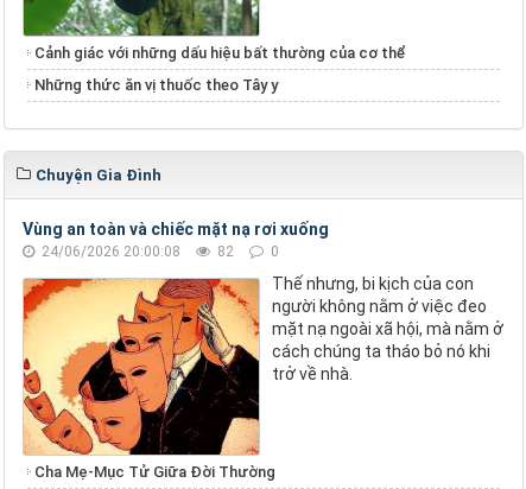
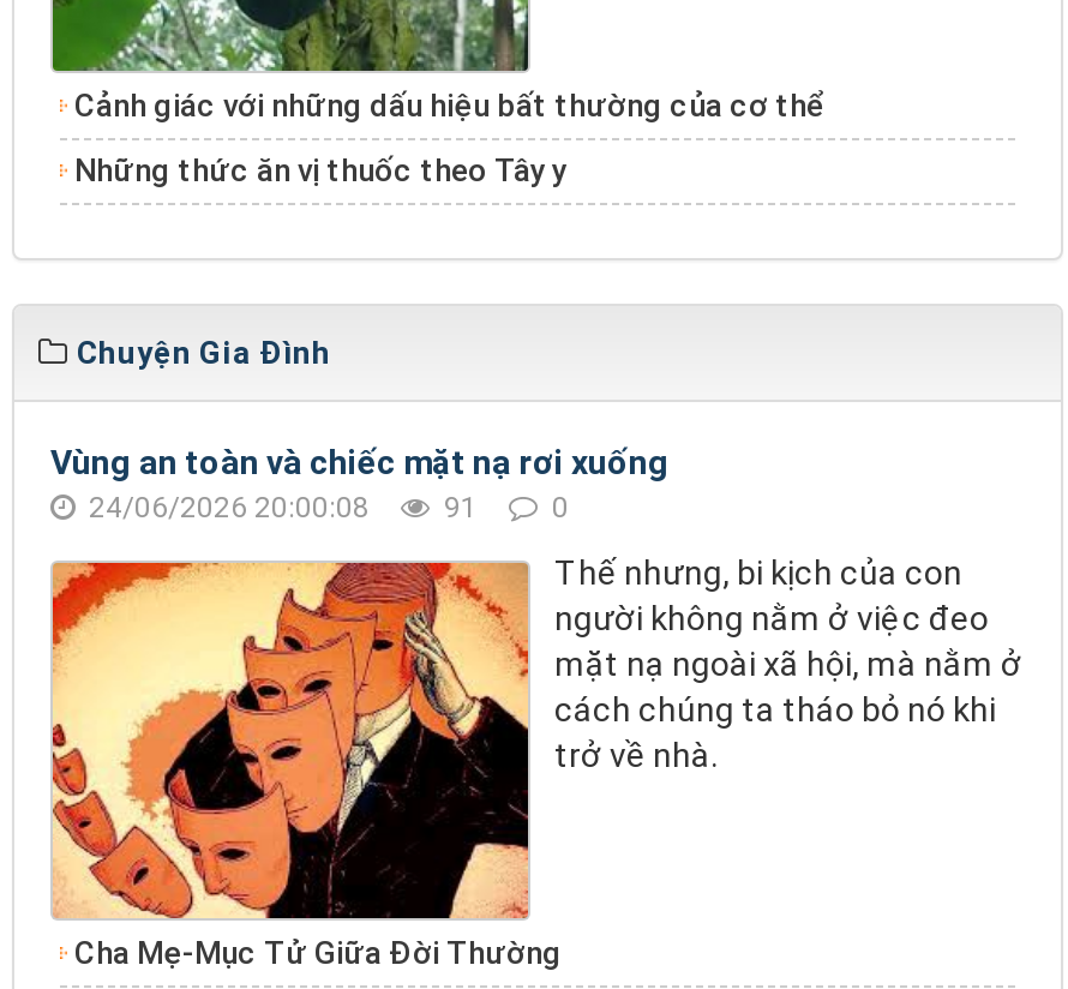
[38,243,279,259] 24/06/2026 20:00:08 82 0 -> [82,491,569,525] 24/06/2026 20:00:08 91 0

